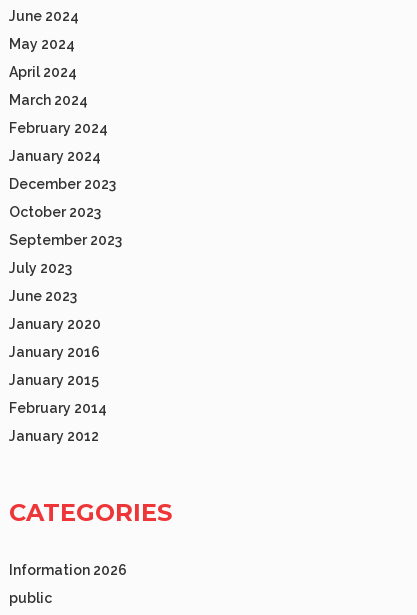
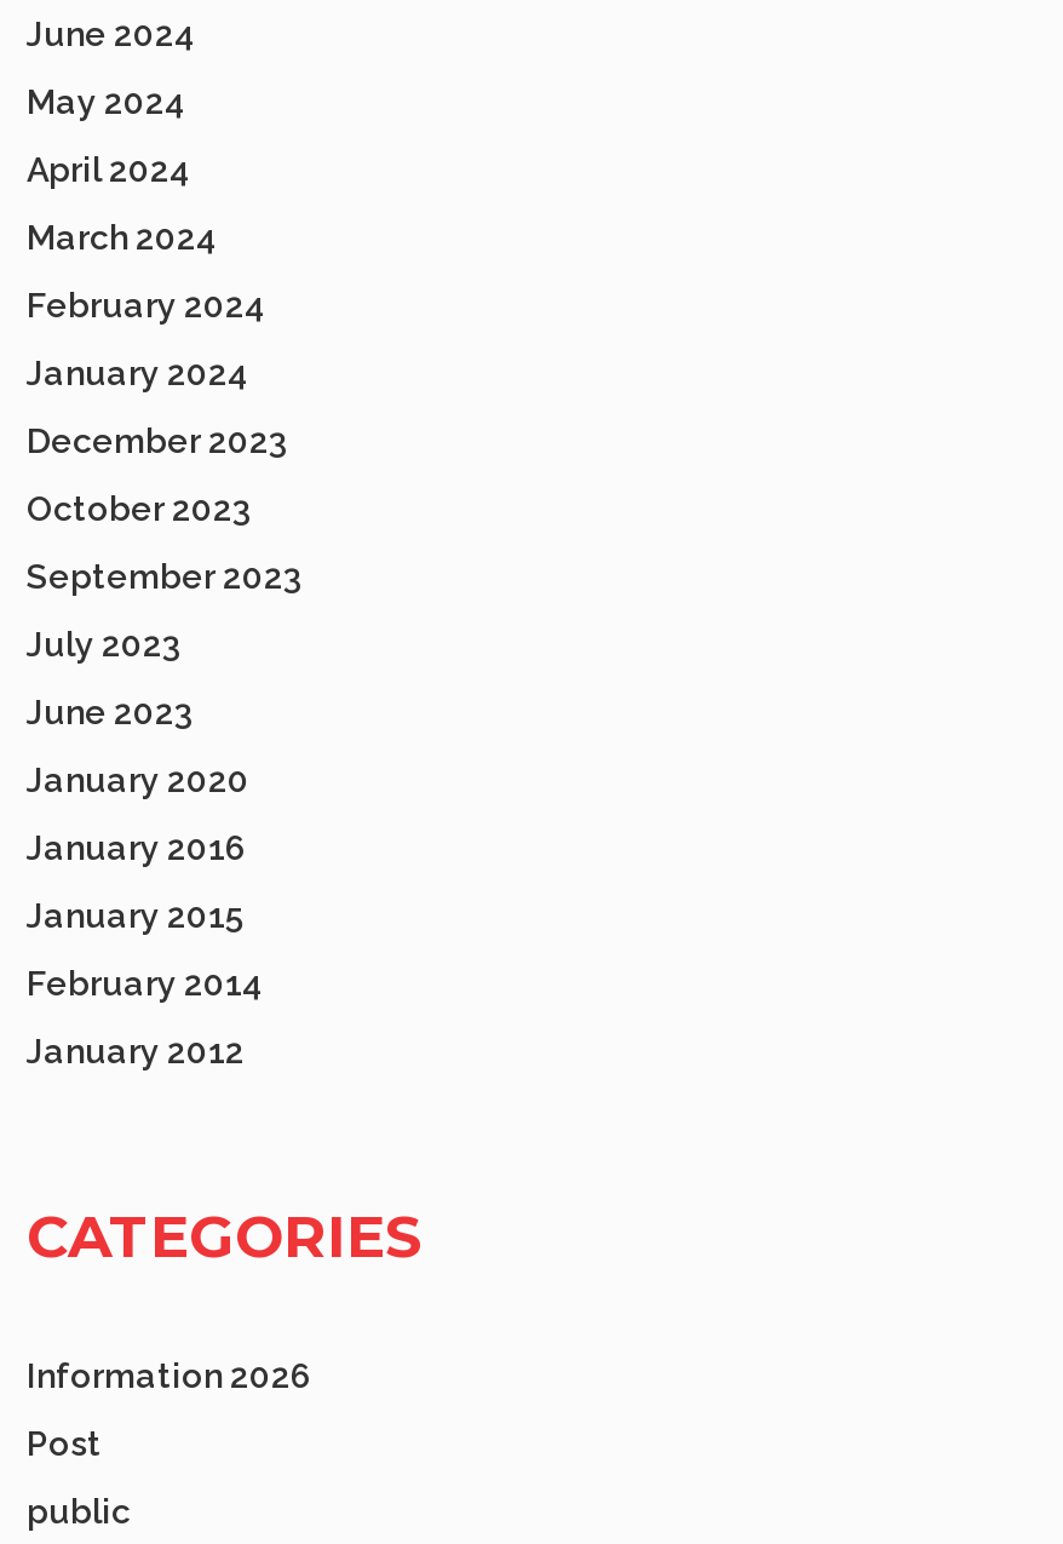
none -> [27,1424,102,1463] Post

